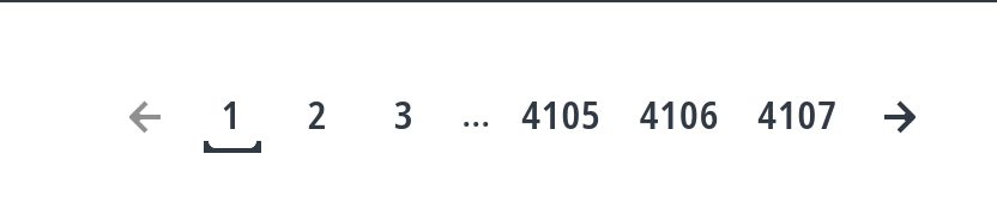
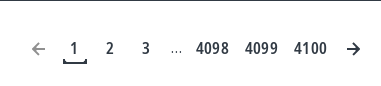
[522,88,601,140] 4105 -> [196,37,229,59] 4098
[640,88,719,140] 4106 -> [245,37,278,59] 4099
[758,88,837,140] 4107 -> [294,37,327,59] 4100

